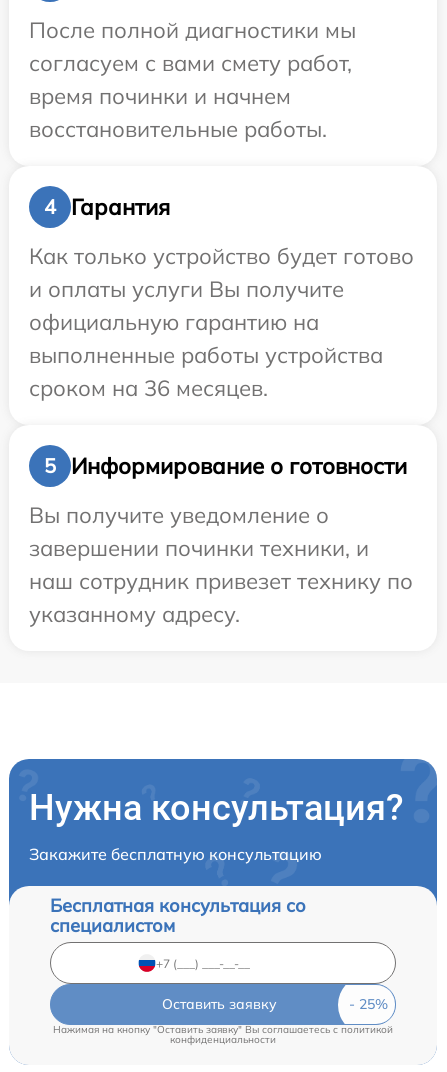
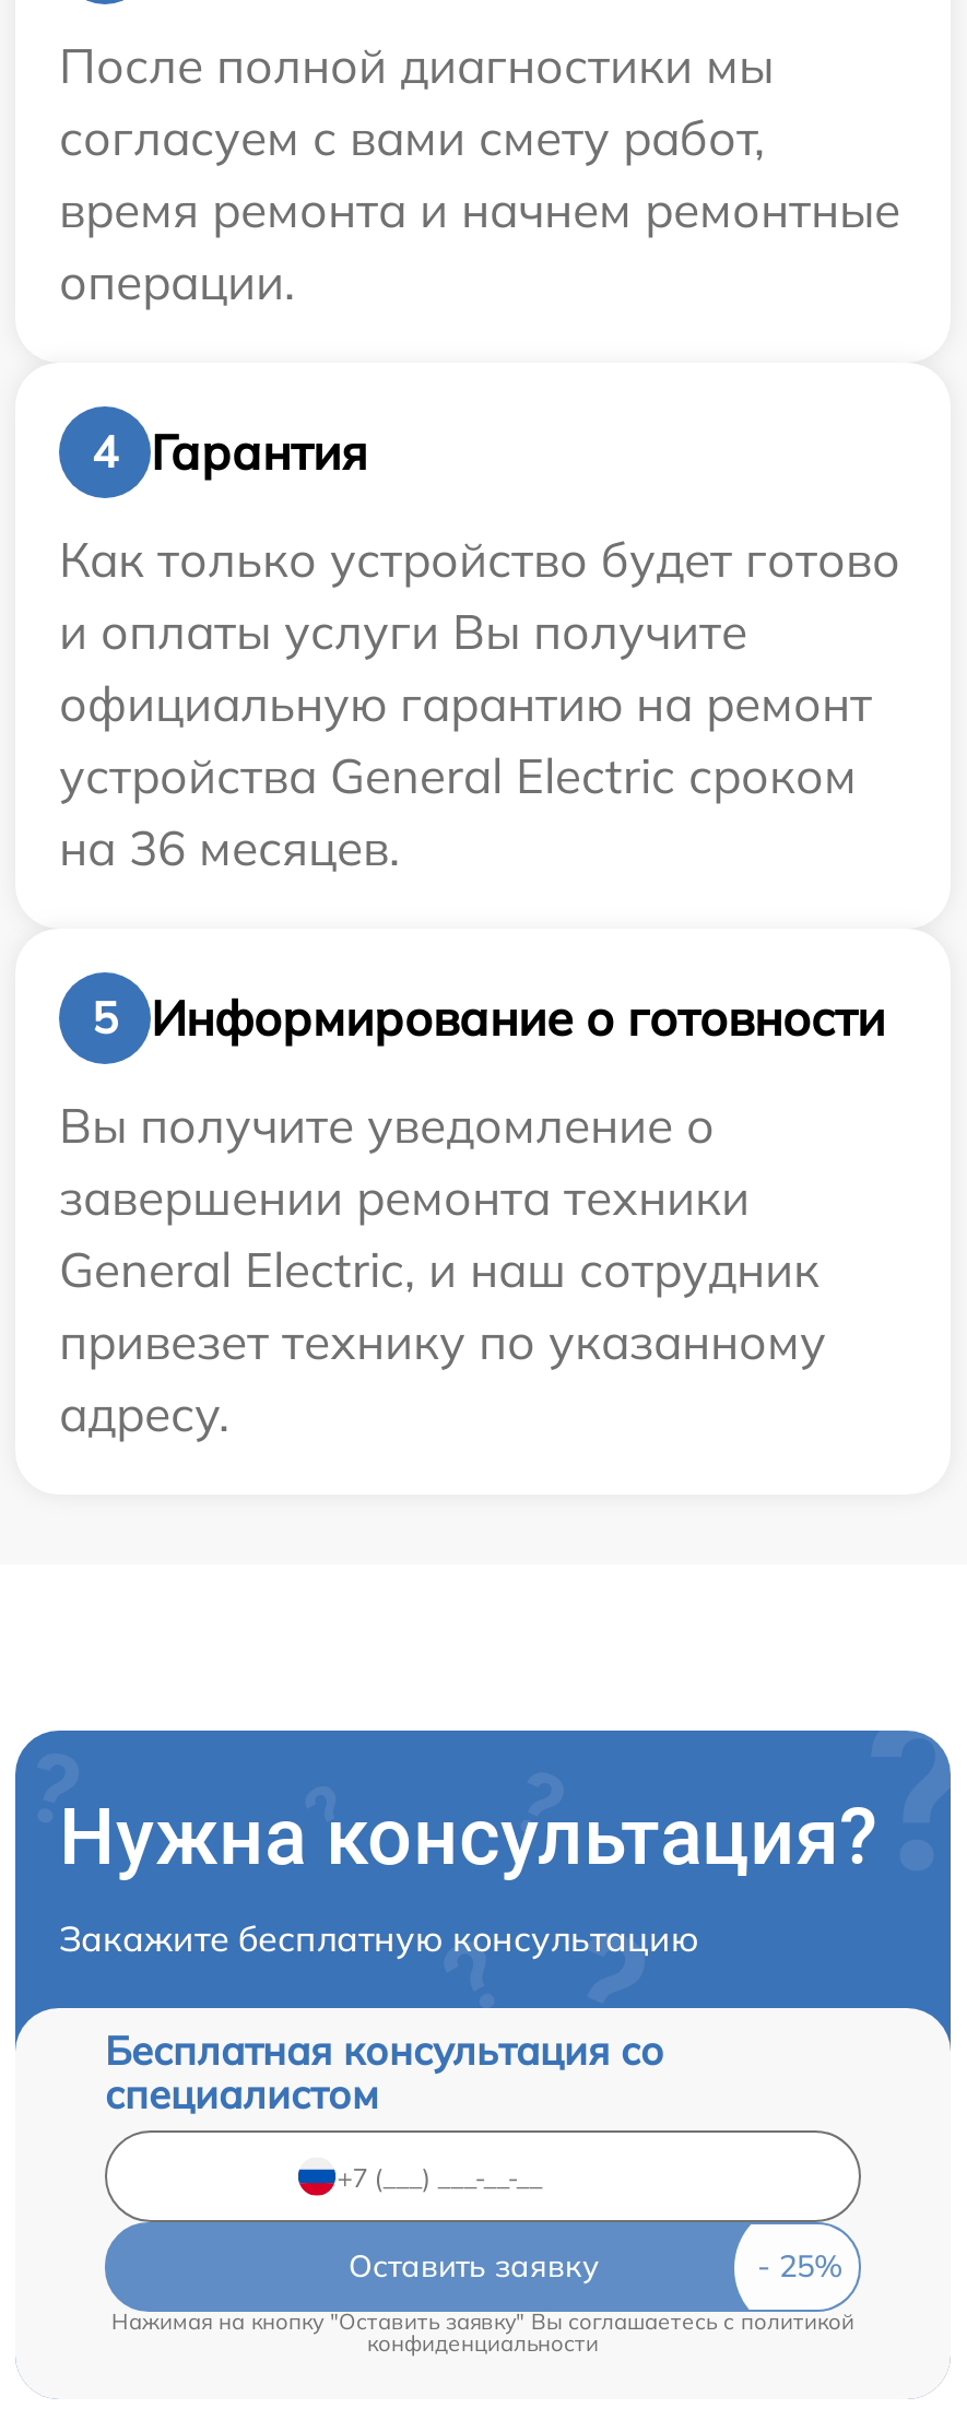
[29,82,327,143] время починки и начнем | восстановительные работы. -> [59,179,900,312] время ремонта и начнем ремонтные | операции.
[29,308,383,402] официальную гарантию на | выполненные работы устройства | сроком на 36 месяцев. -> [59,673,872,878] официальную гарантию на ремонт | устройства General Electric сроком | на 36 месяцев.
[29,534,413,628] завершении починки техники, и | наш сотрудник привезет технику по | указанному адресу. -> [59,1167,826,1444] завершении ремонта техники | General Electric, и наш сотрудник | привезет технику по указанному | адресу.

